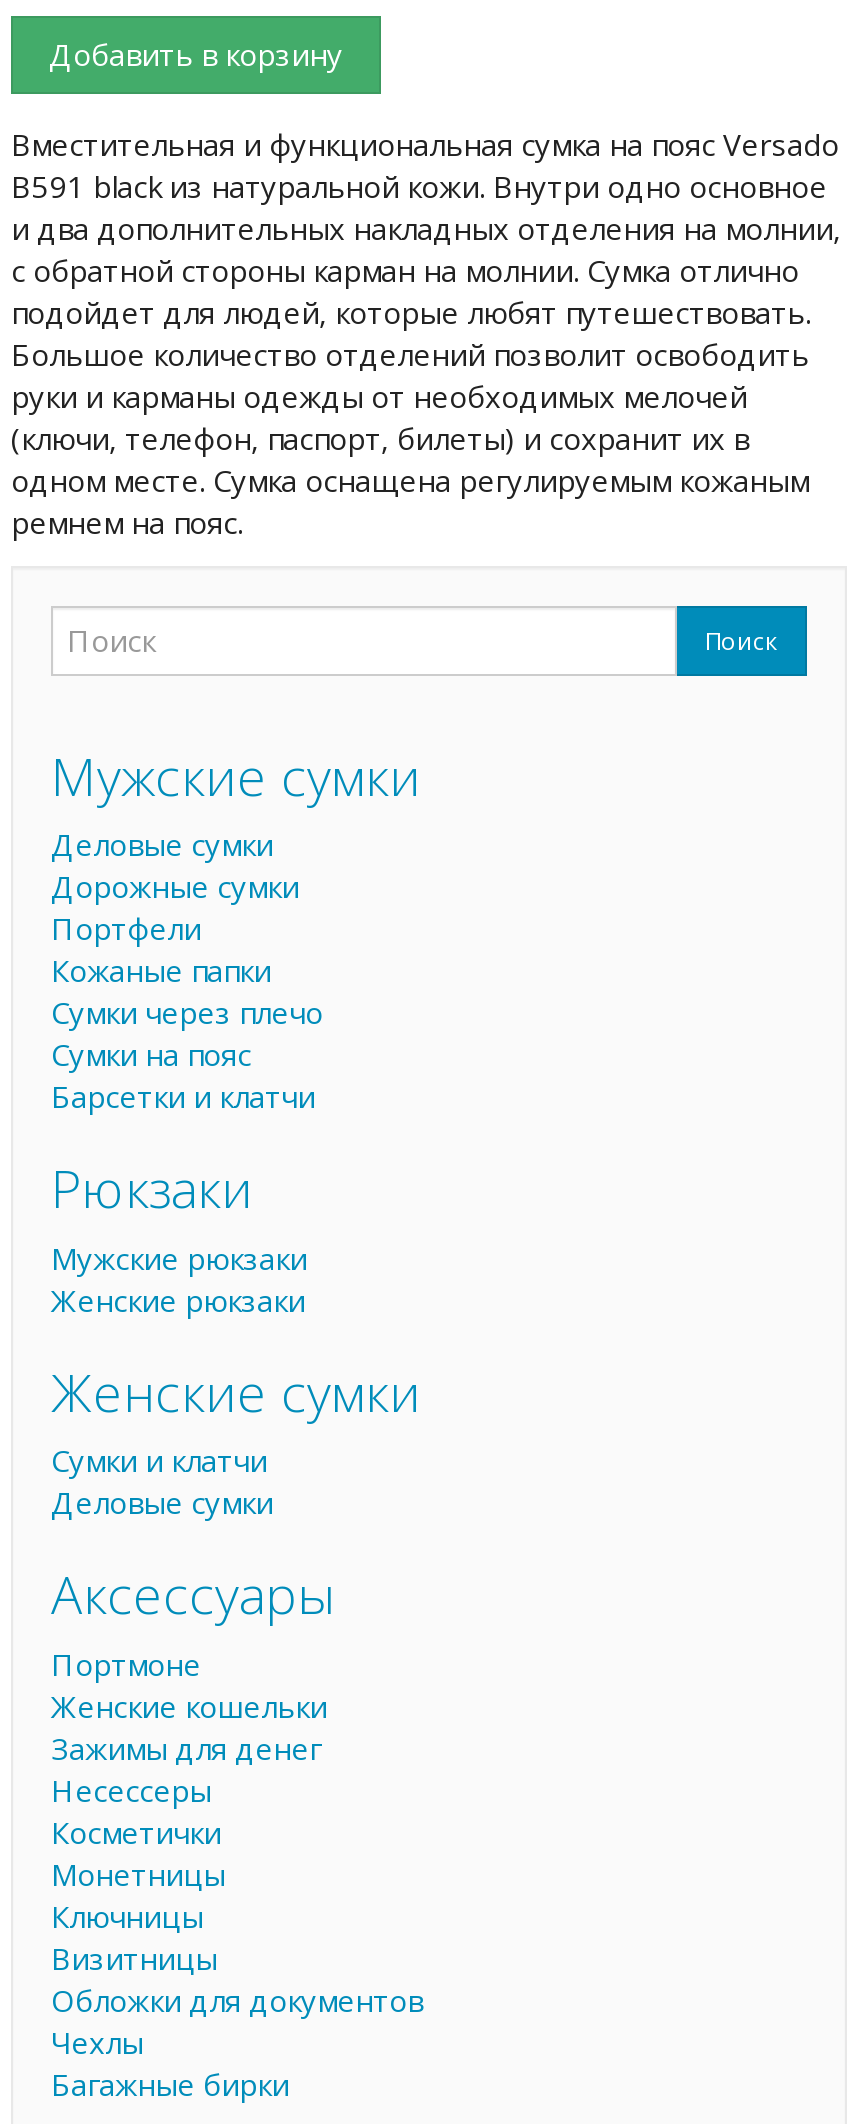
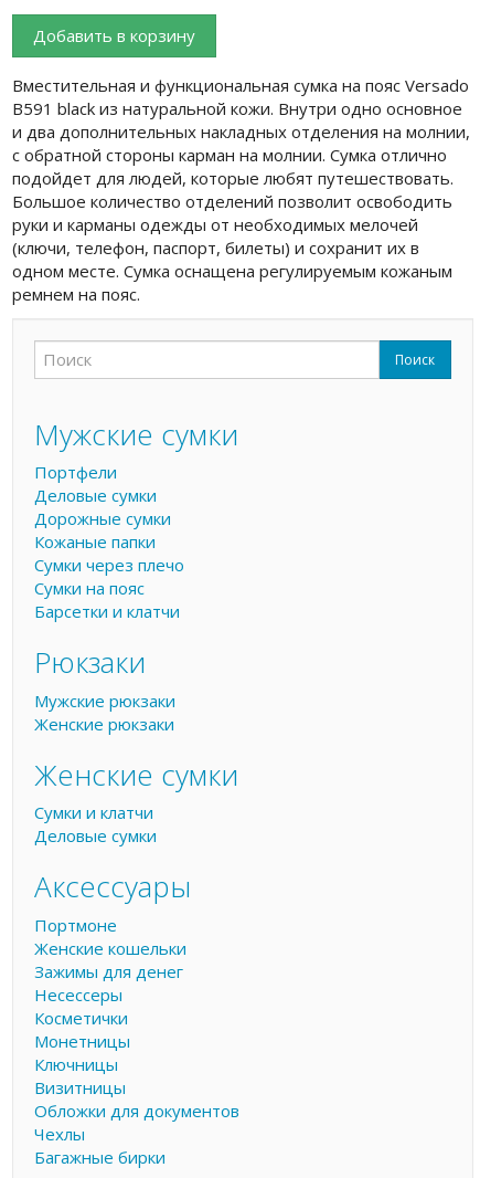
moved [51,824,299,906] -> [34,484,171,529]: Деловые сумки | Дорожные сумки
moved [51,908,201,948] -> [34,461,117,483]: Портфели

